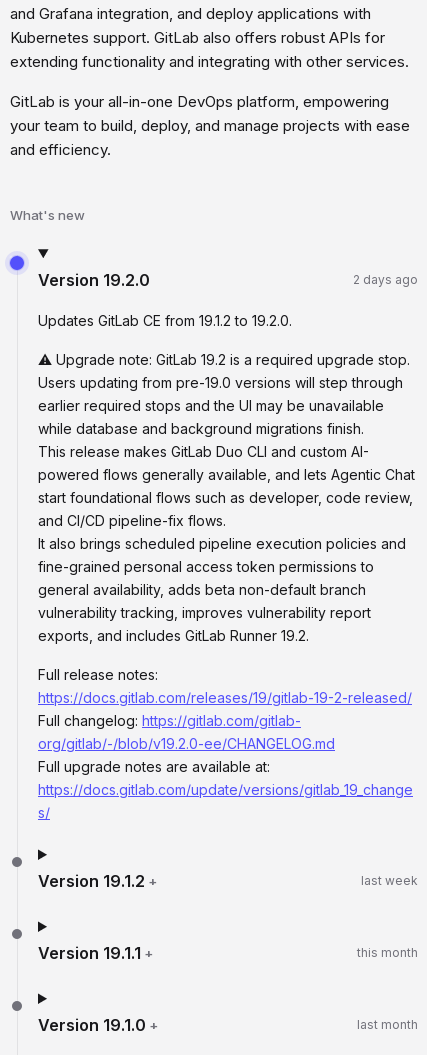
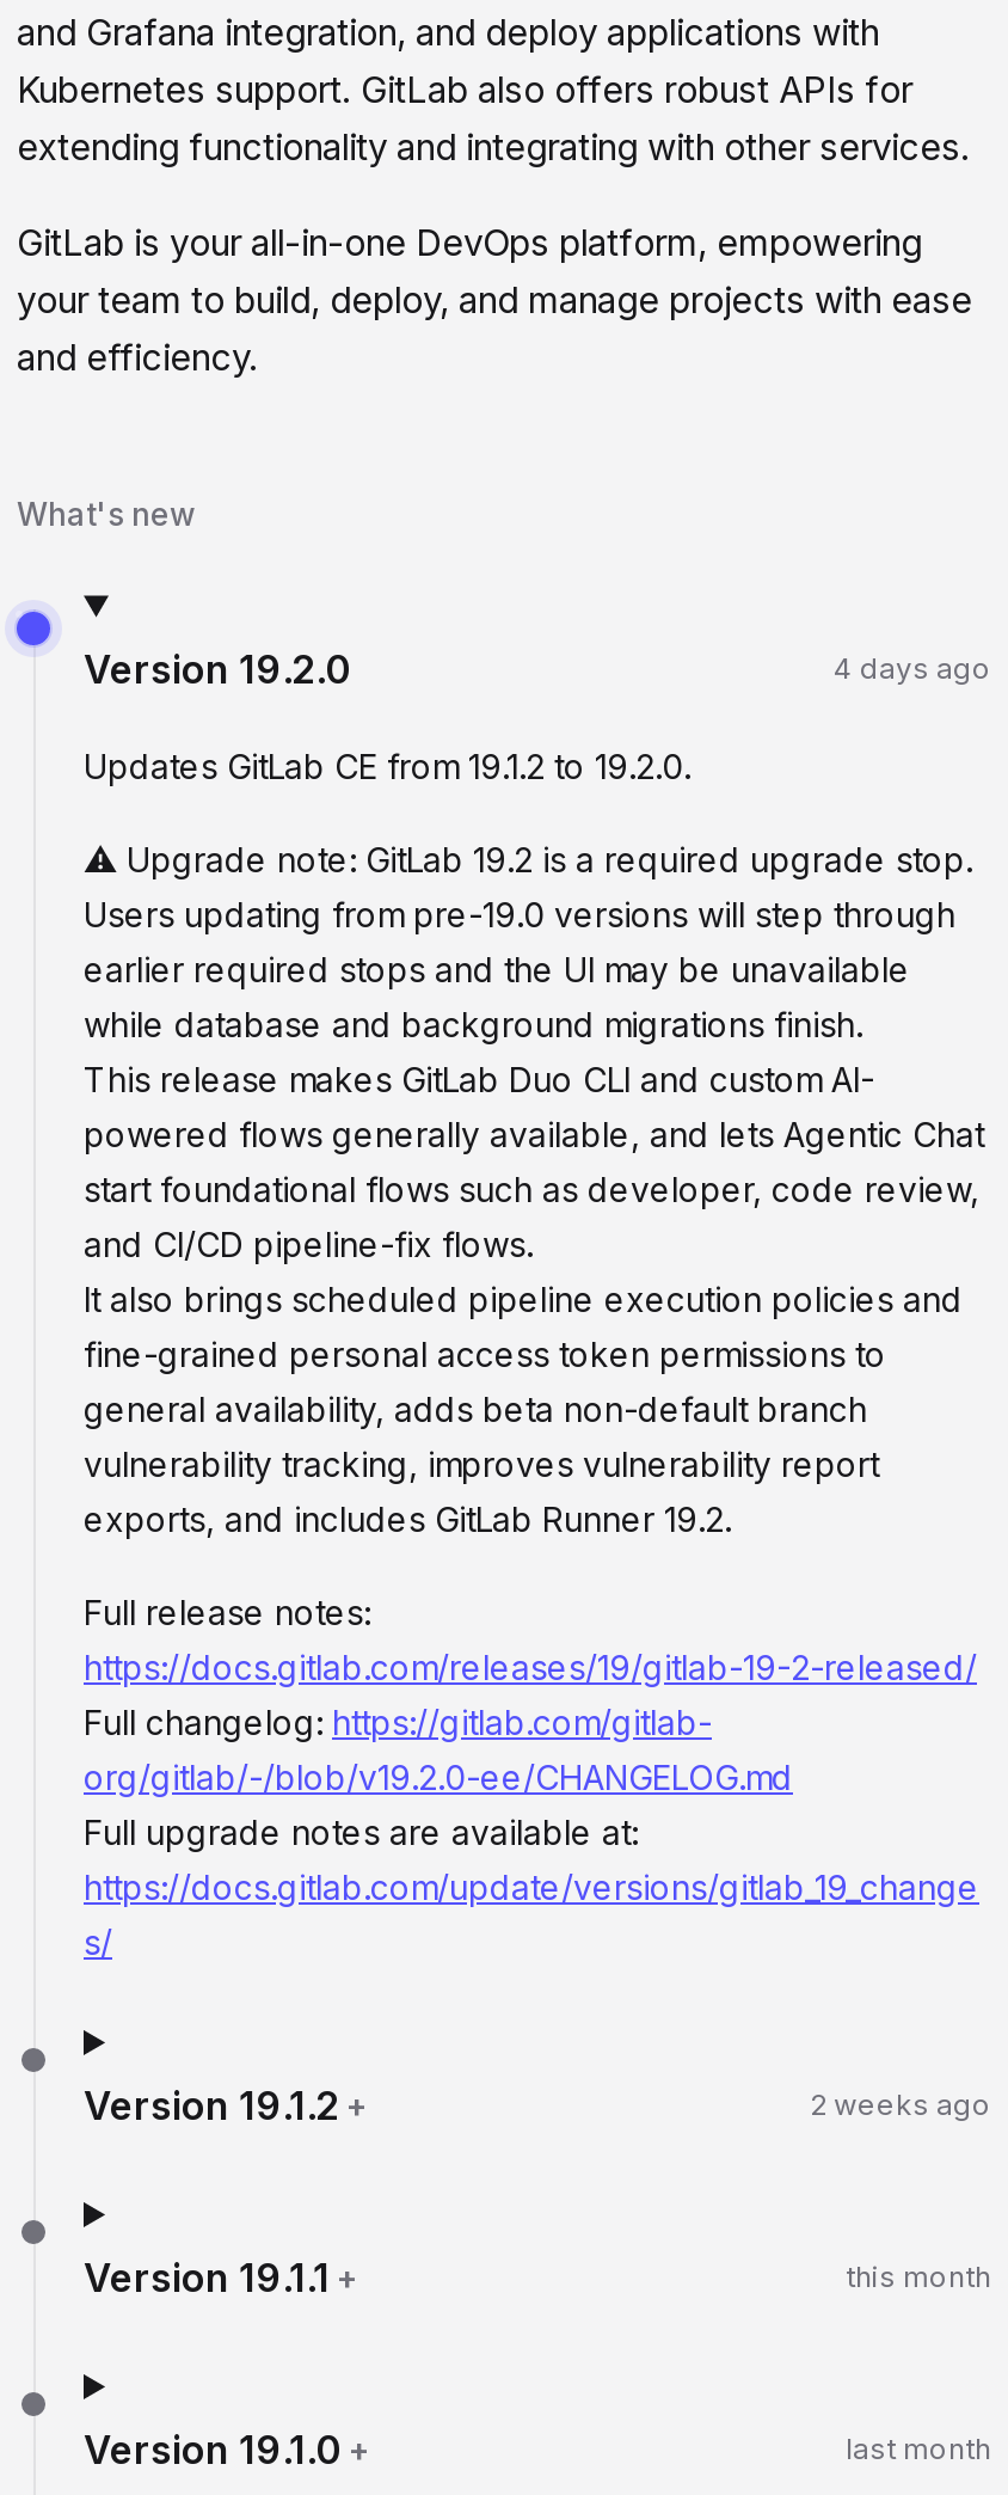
[353,272,418,287] 2 days ago -> [834,650,991,686] 4 days ago
[361,873,418,888] last week -> [810,2086,991,2122] 2 weeks ago

